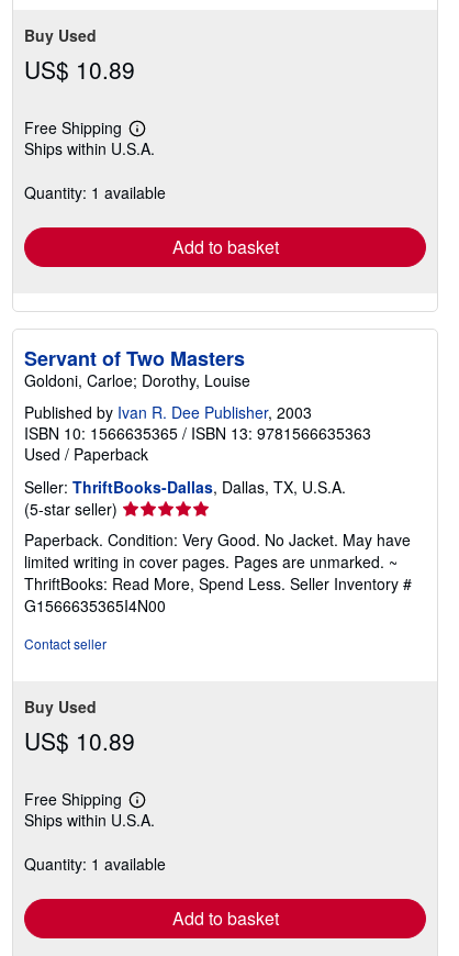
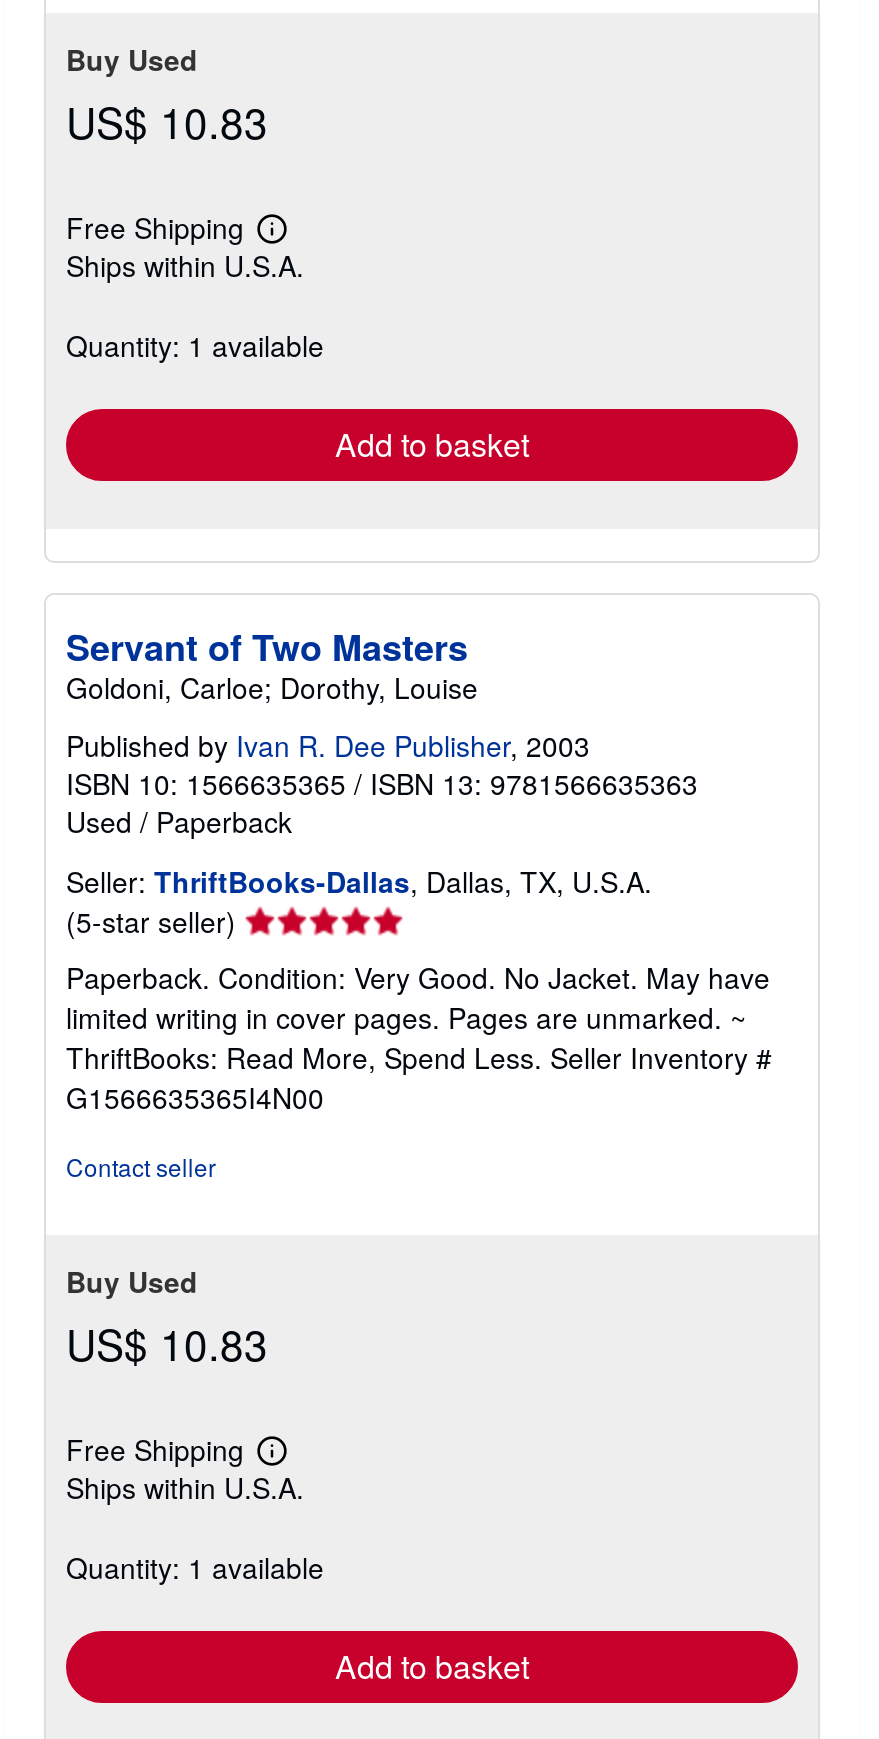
[24,53,135,86] US$ 10.89 -> [66,91,268,151] US$ 10.83
[24,724,135,757] US$ 10.89 -> [66,1313,268,1373] US$ 10.83

